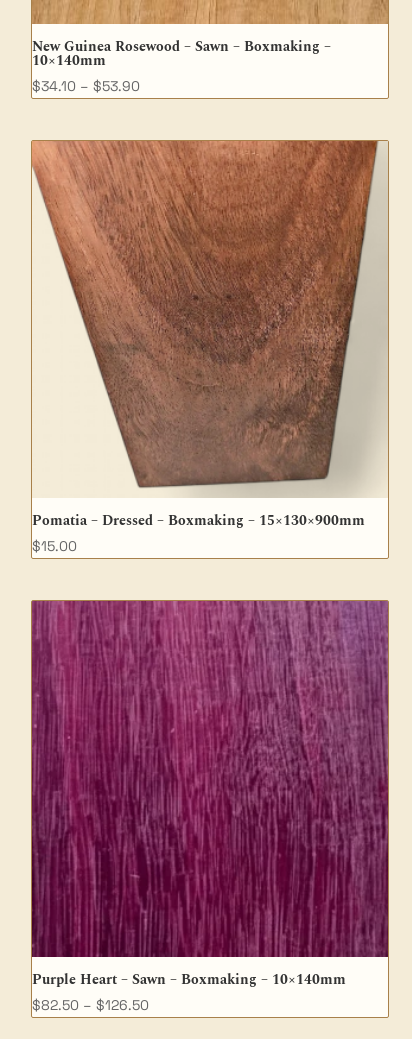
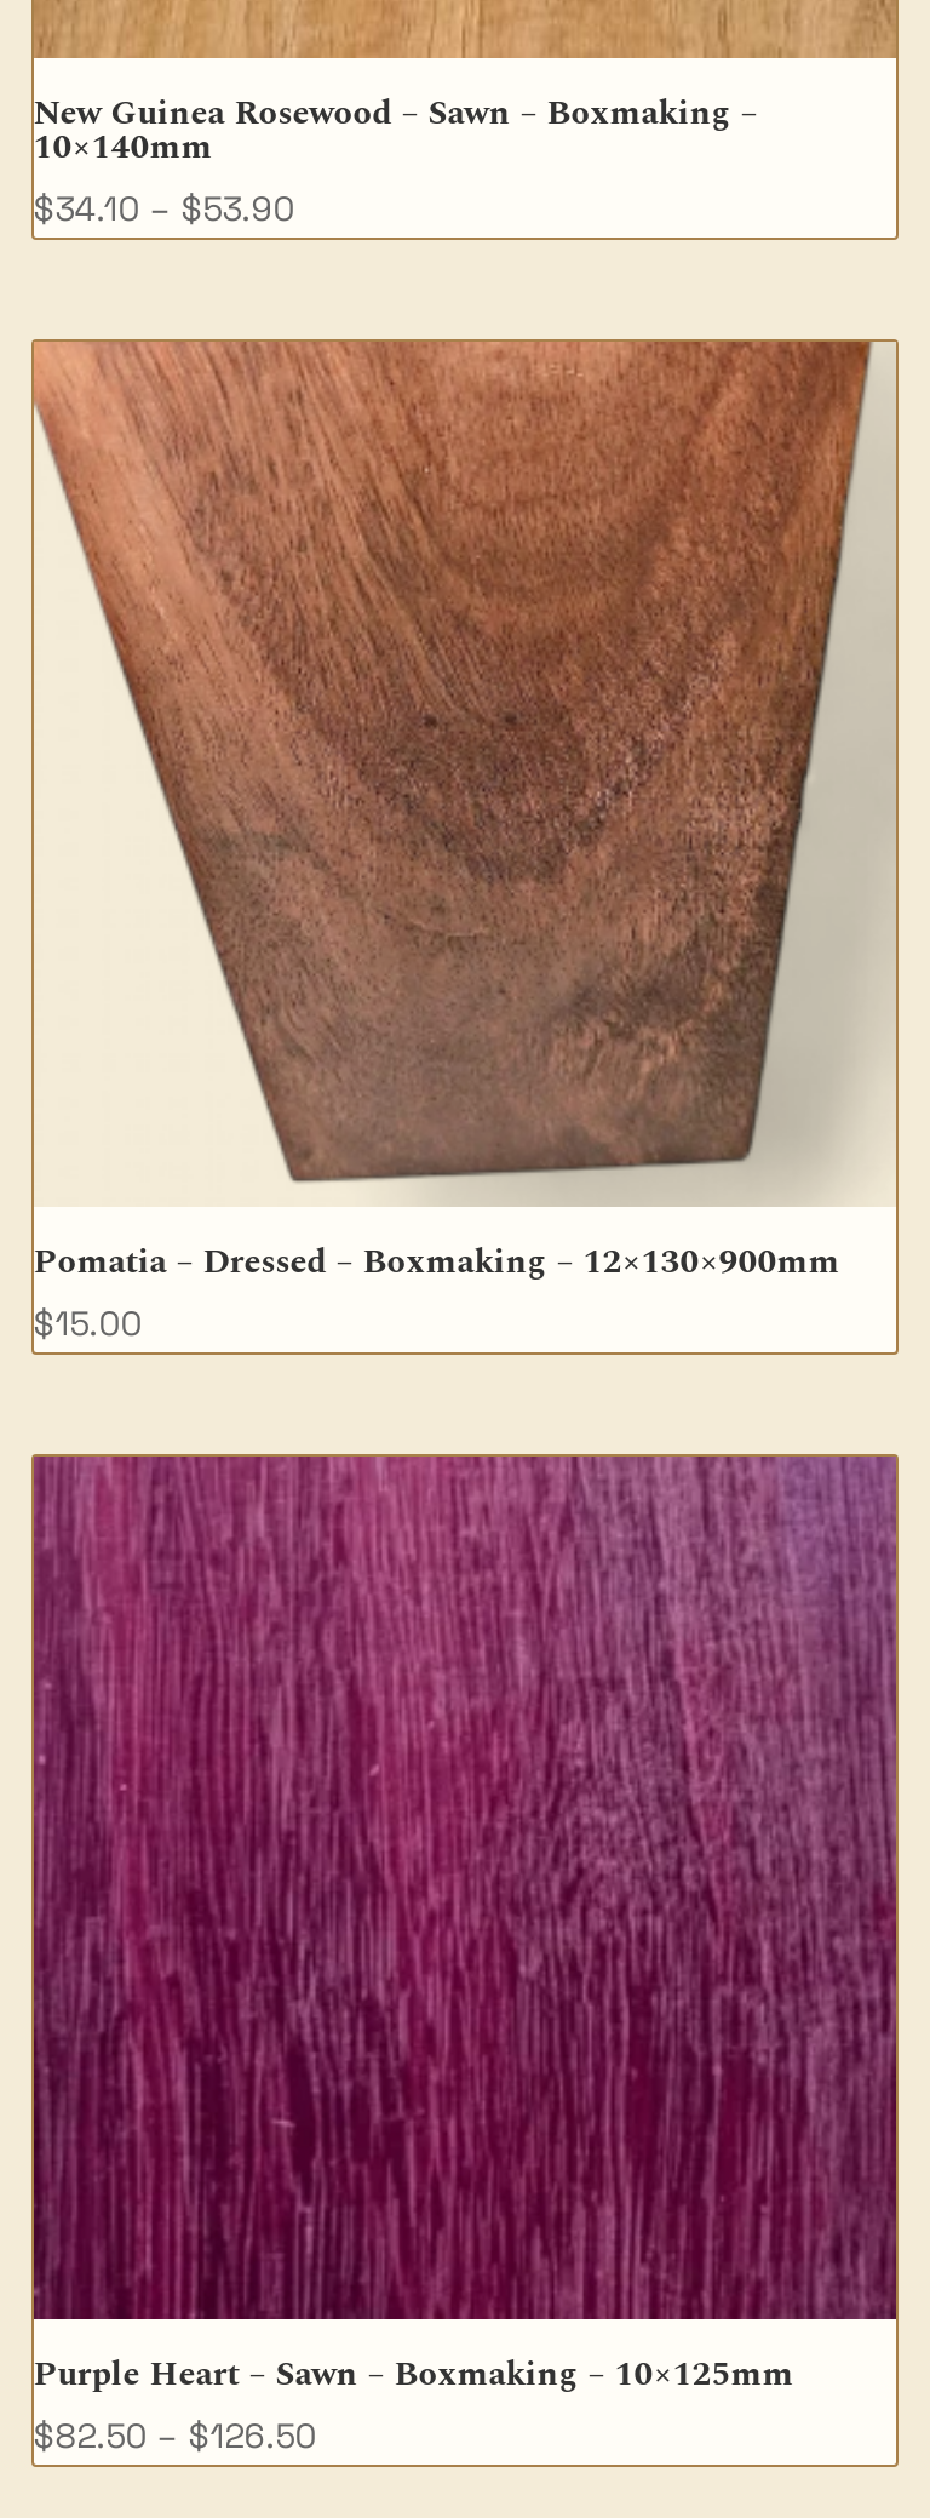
[32,509,365,530] Pomatia – Dressed – Boxmaking – 15×130×900mm -> [33,1235,840,1286] Pomatia – Dressed – Boxmaking – 12×130×900mm
[32,969,346,990] Purple Heart – Sawn – Boxmaking – 10×140mm -> [33,2349,794,2399] Purple Heart – Sawn – Boxmaking – 10×125mm

